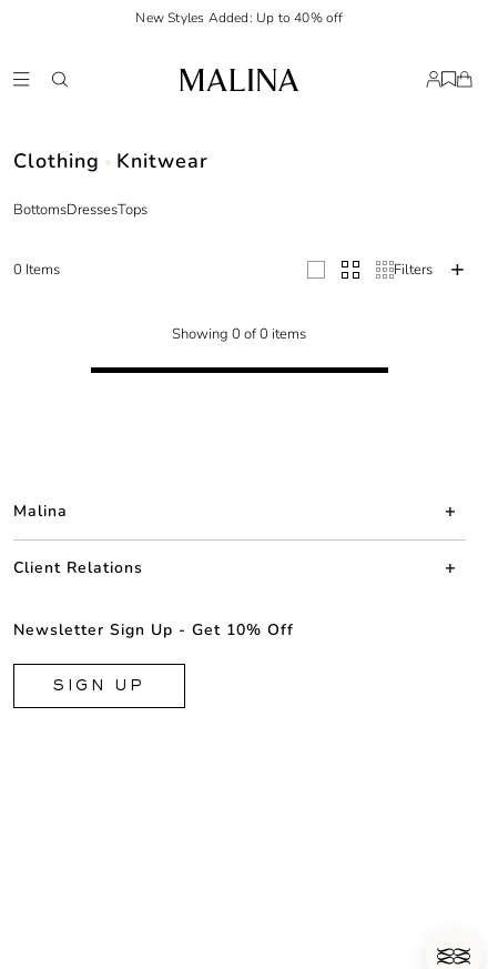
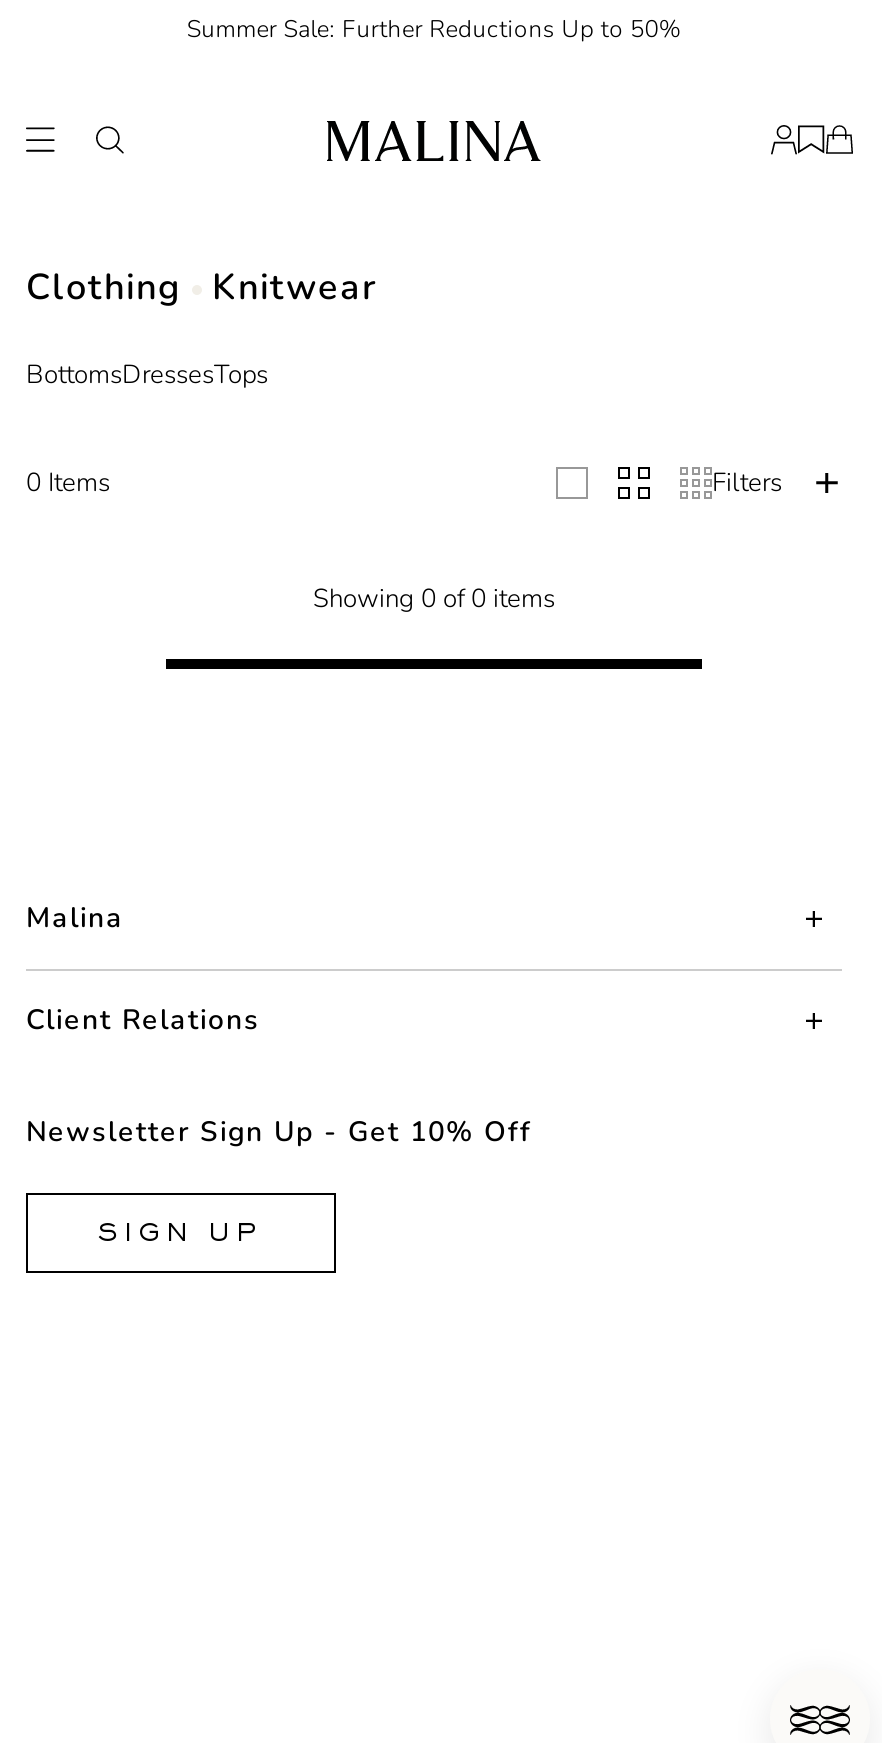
[136,9,343,27] New Styles Added: Up to 40% off -> [187,13,681,45] Summer Sale: Further Reductions Up to 50%

